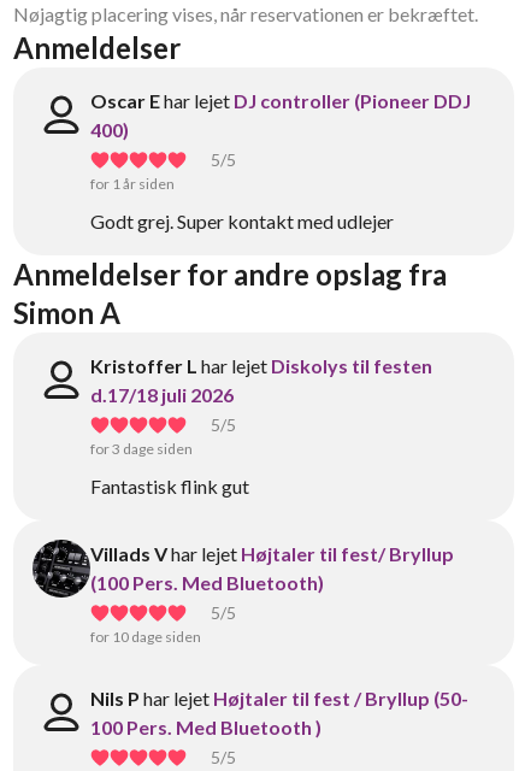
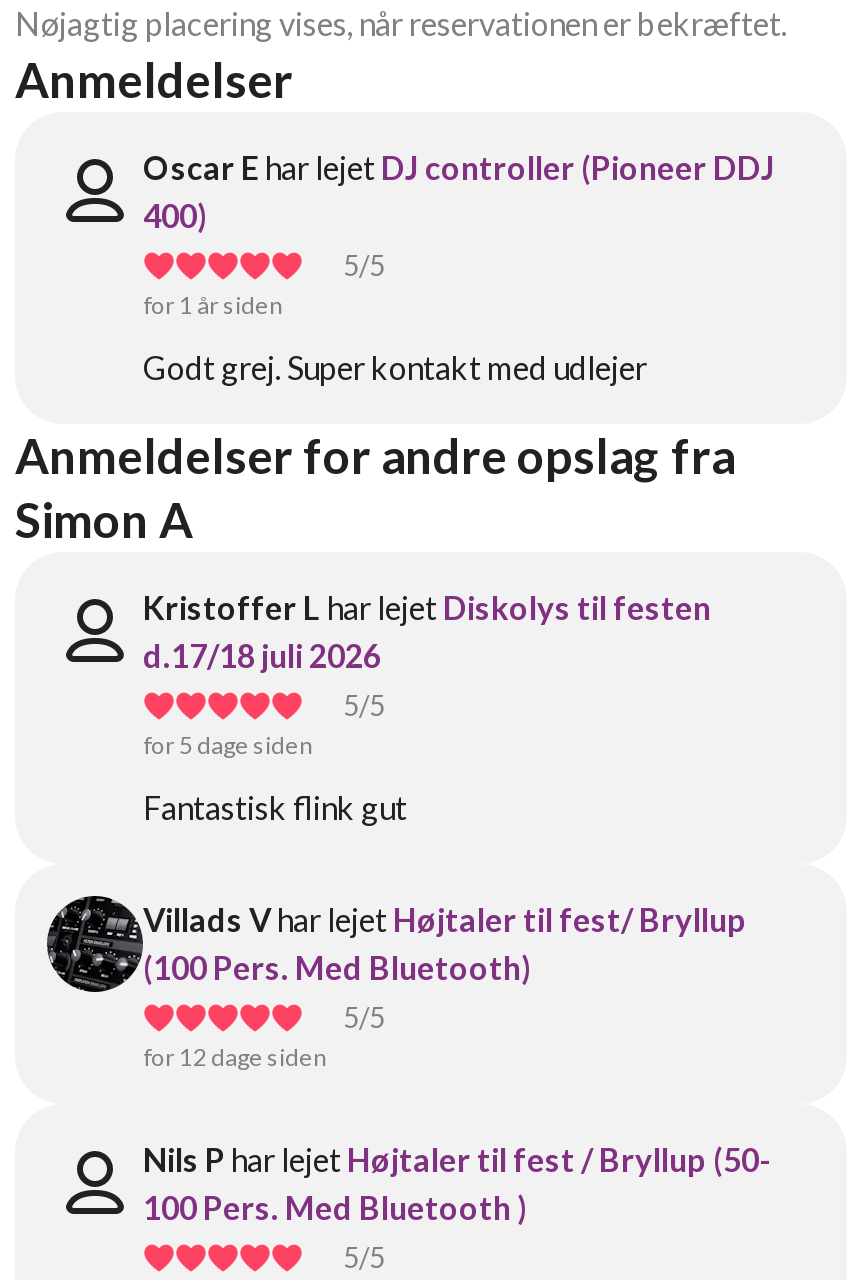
[90,440,193,458] for 3 dage siden -> [143,730,313,760] for 5 dage siden
[90,628,201,646] for 10 dage siden -> [143,1042,327,1072] for 12 dage siden

